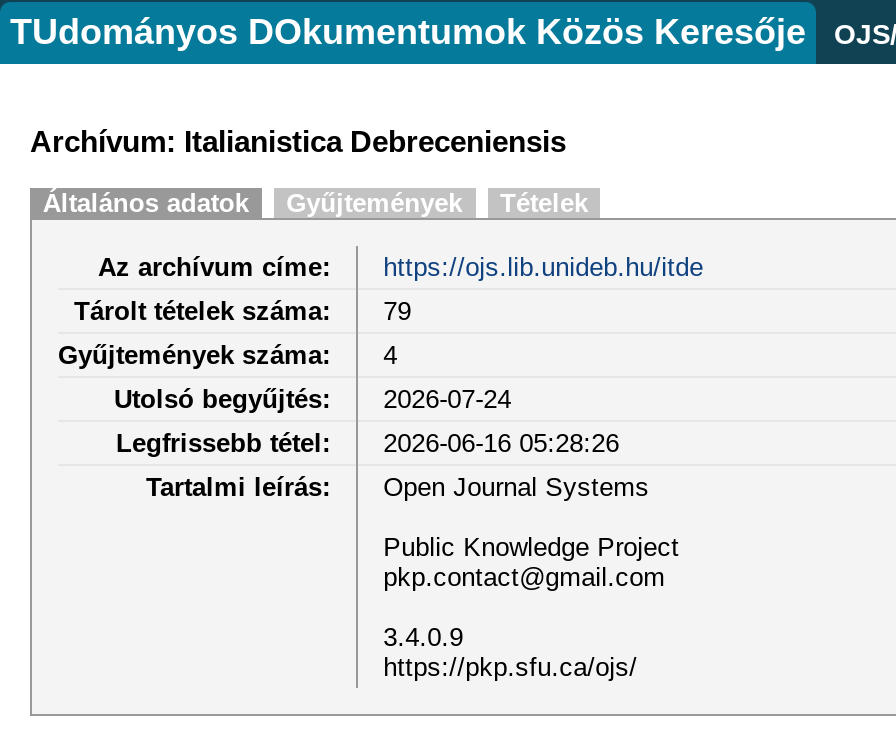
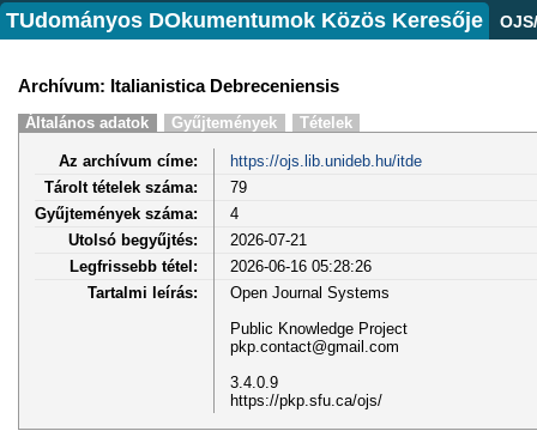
[114,383,511,413] Utolsó begyűjtés: 2026-07-24 -> [68,231,306,249] Utolsó begyűjtés: 2026-07-21

